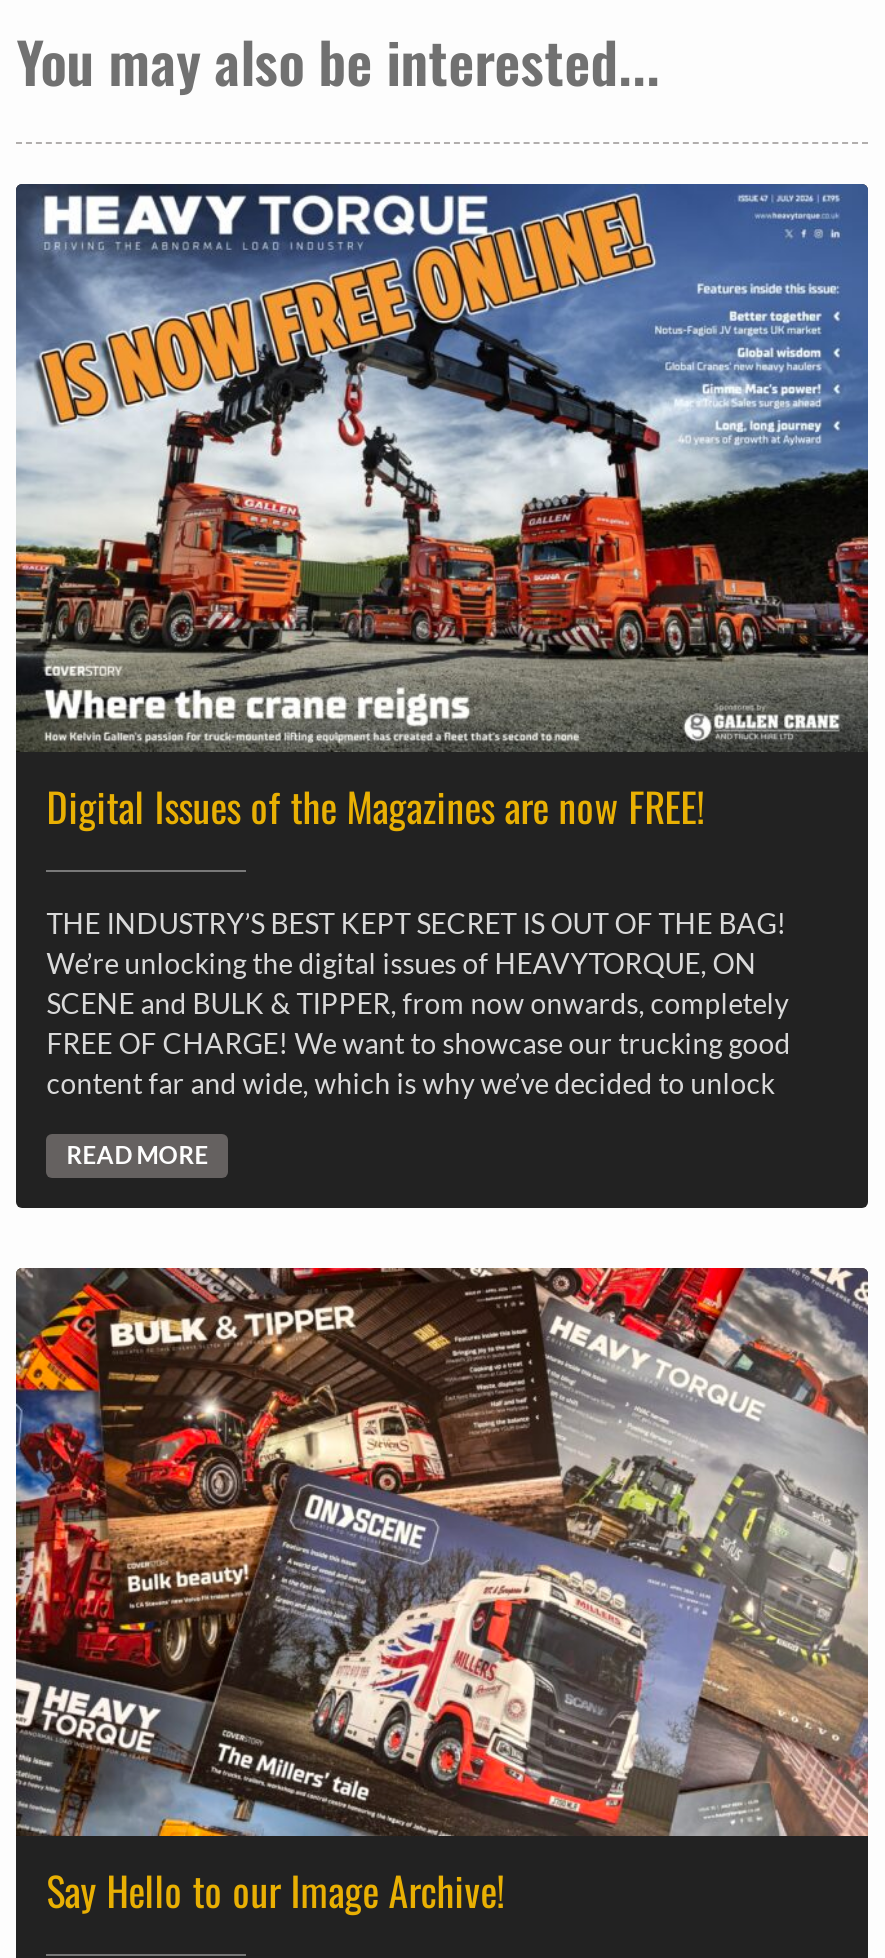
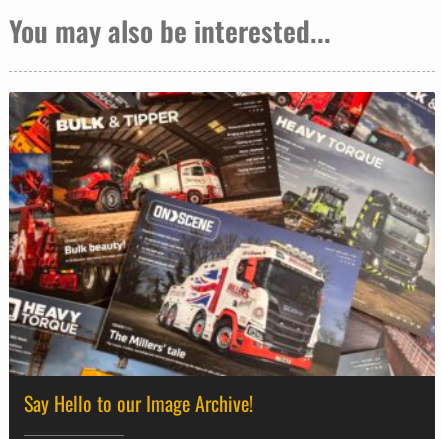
[14,182,870,1171] [image] | Digital Issues of the Magazines are now FREE! | THE INDUSTRY’S BEST KEPT SECRET IS OUT OF THE BAG! | We’re unlocking the digital issues of HEAVYTORQUE, ON | SCENE and BULK & TIPPER, from now onwards, completely | FREE OF CHARGE! We want to showcase our trucking good | content far and wide, which is why we’ve decided to unlock | READ MORE -> none

